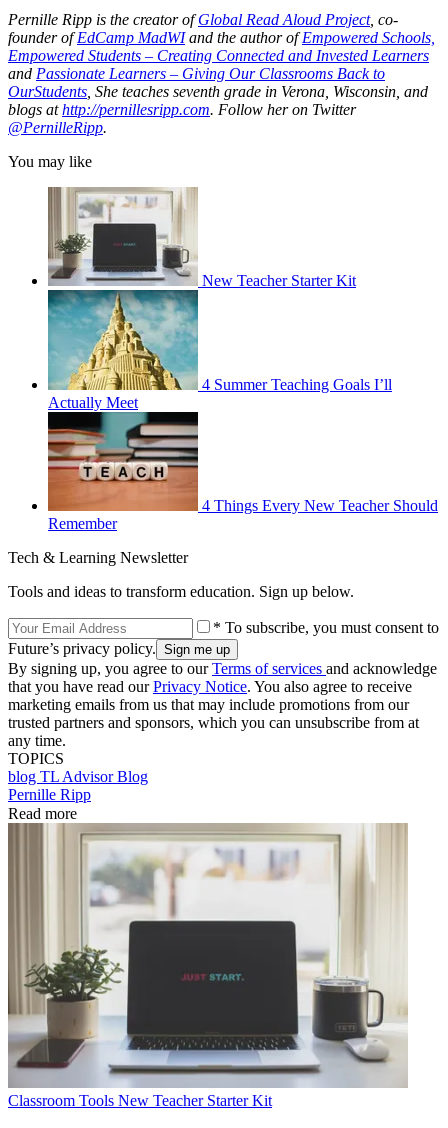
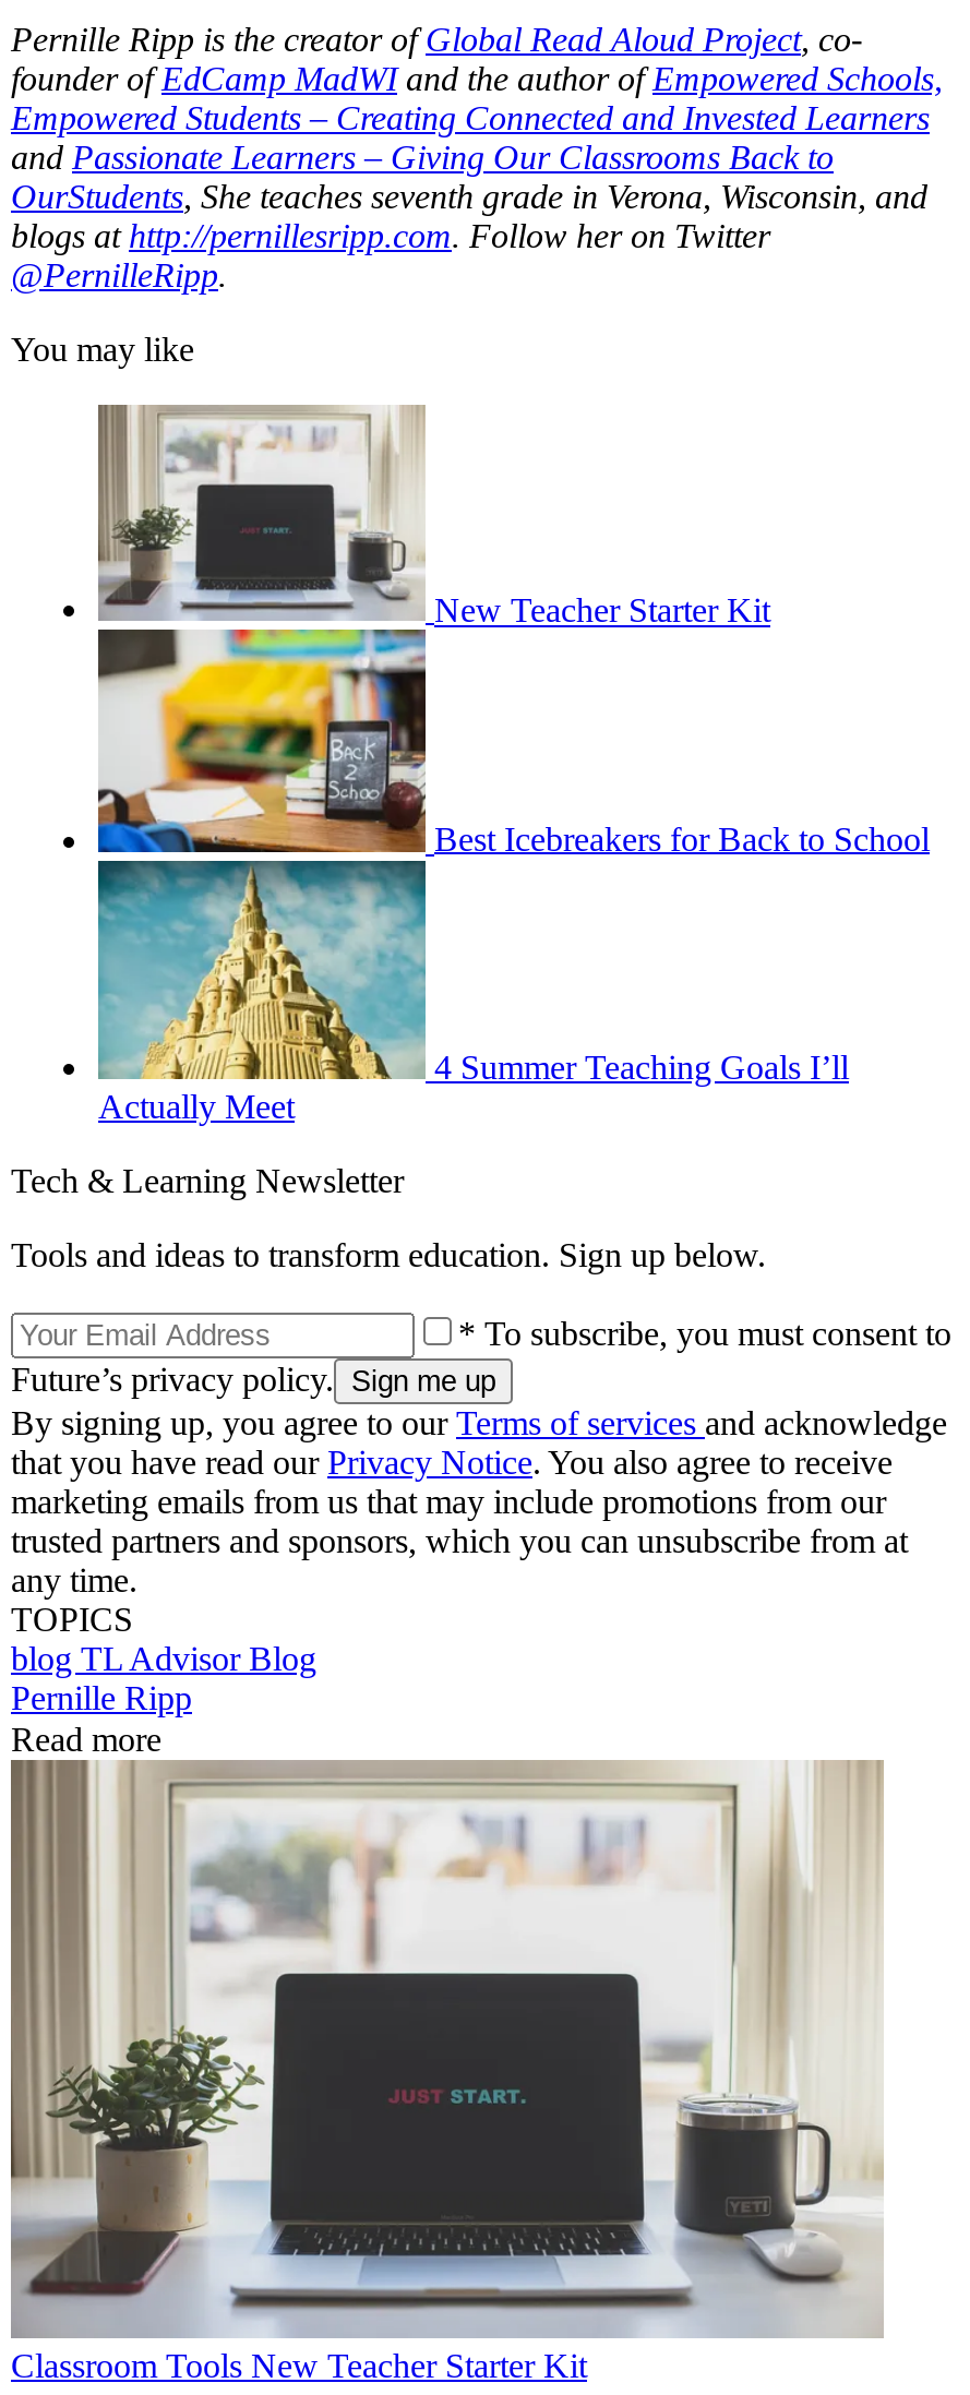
none -> [96,627,930,858] [image] | Best Icebreakers for Back to School
moved [48,376,392,411] -> [98,1048,849,1125]: 4 Summer Teaching Goals I’ll | Actually Meet
[47,411,438,532] [image] | 4 Things Every New Teacher Should | Remember -> none

